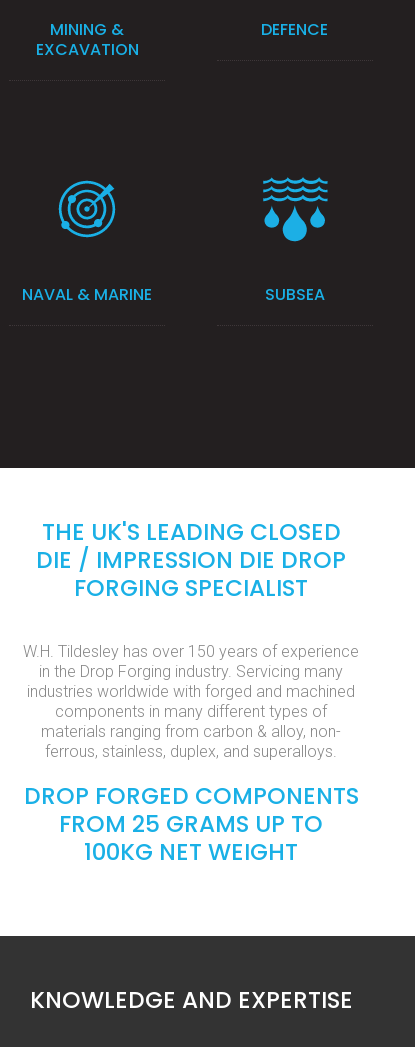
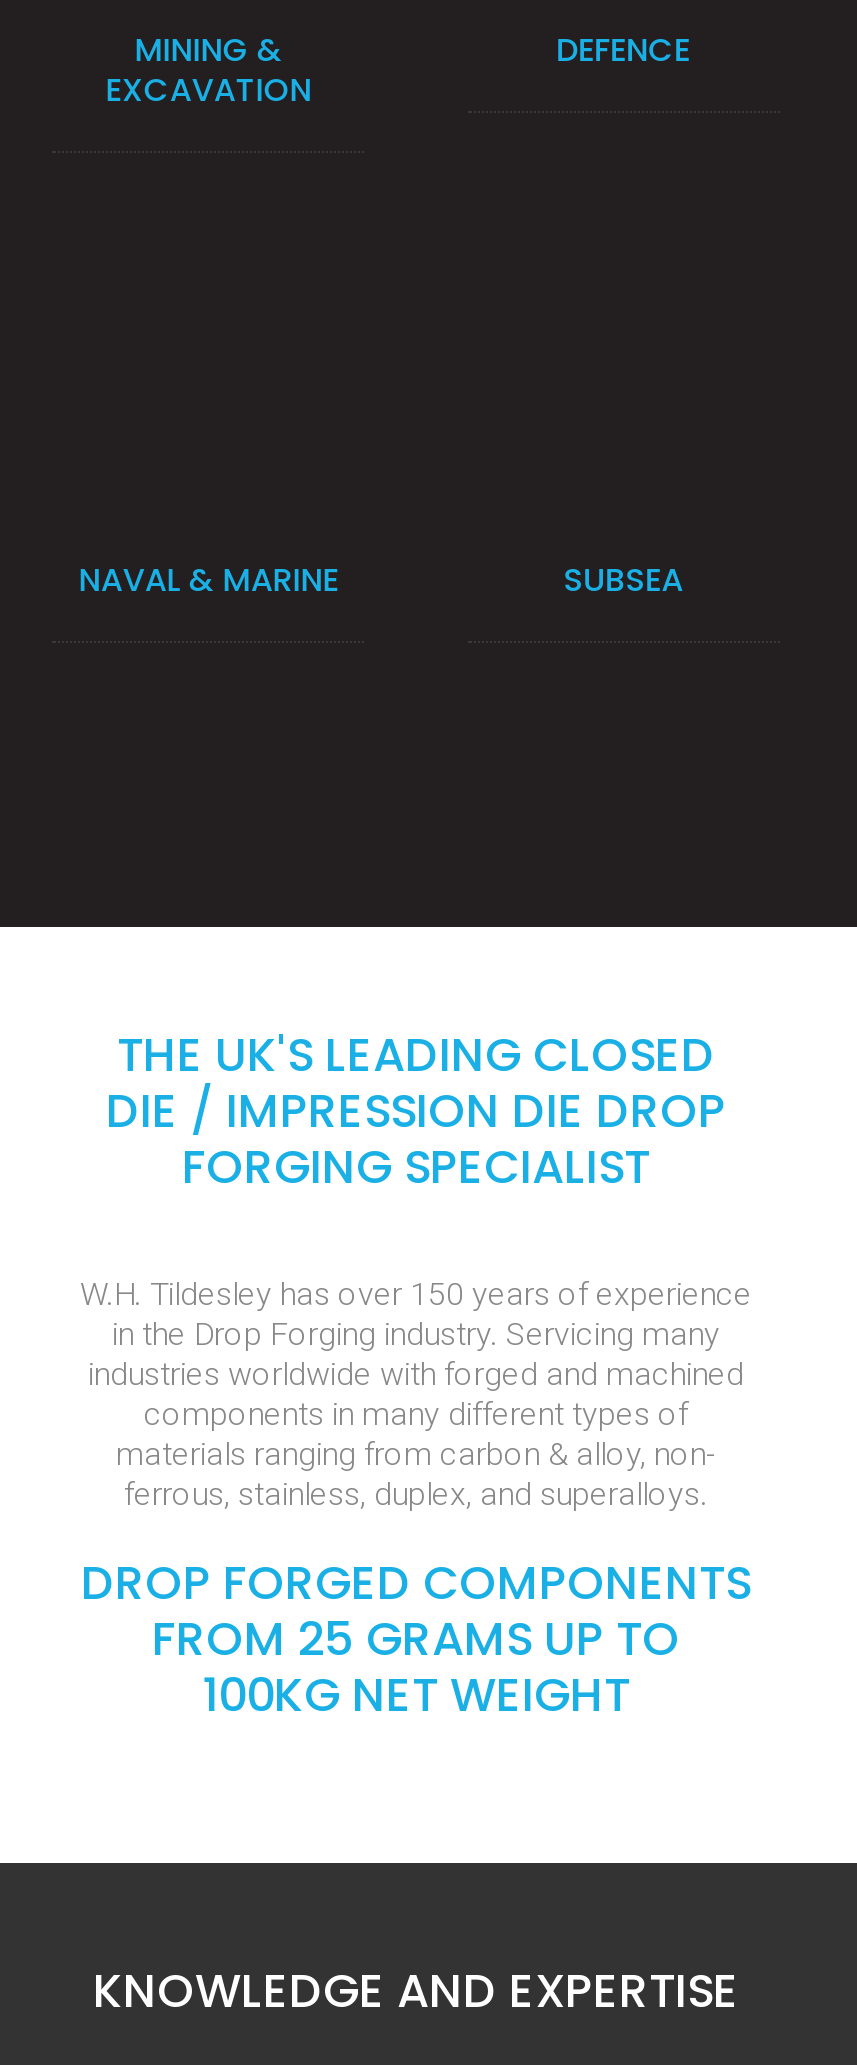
[58,180,116,238] [image] -> none
[262,177,329,242] [image] -> none

